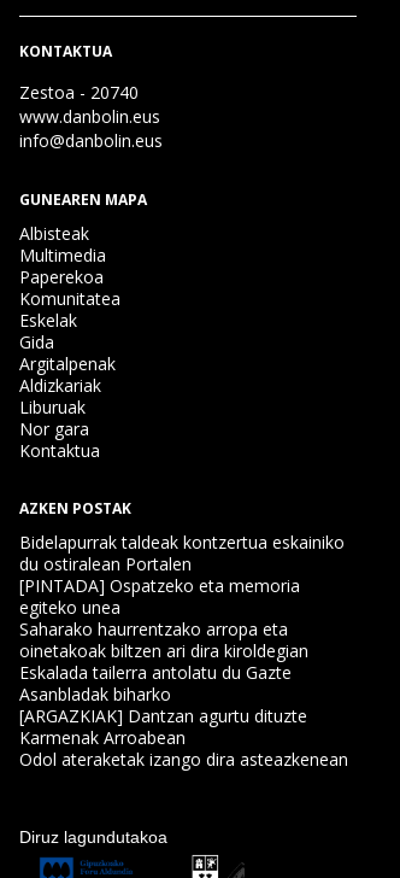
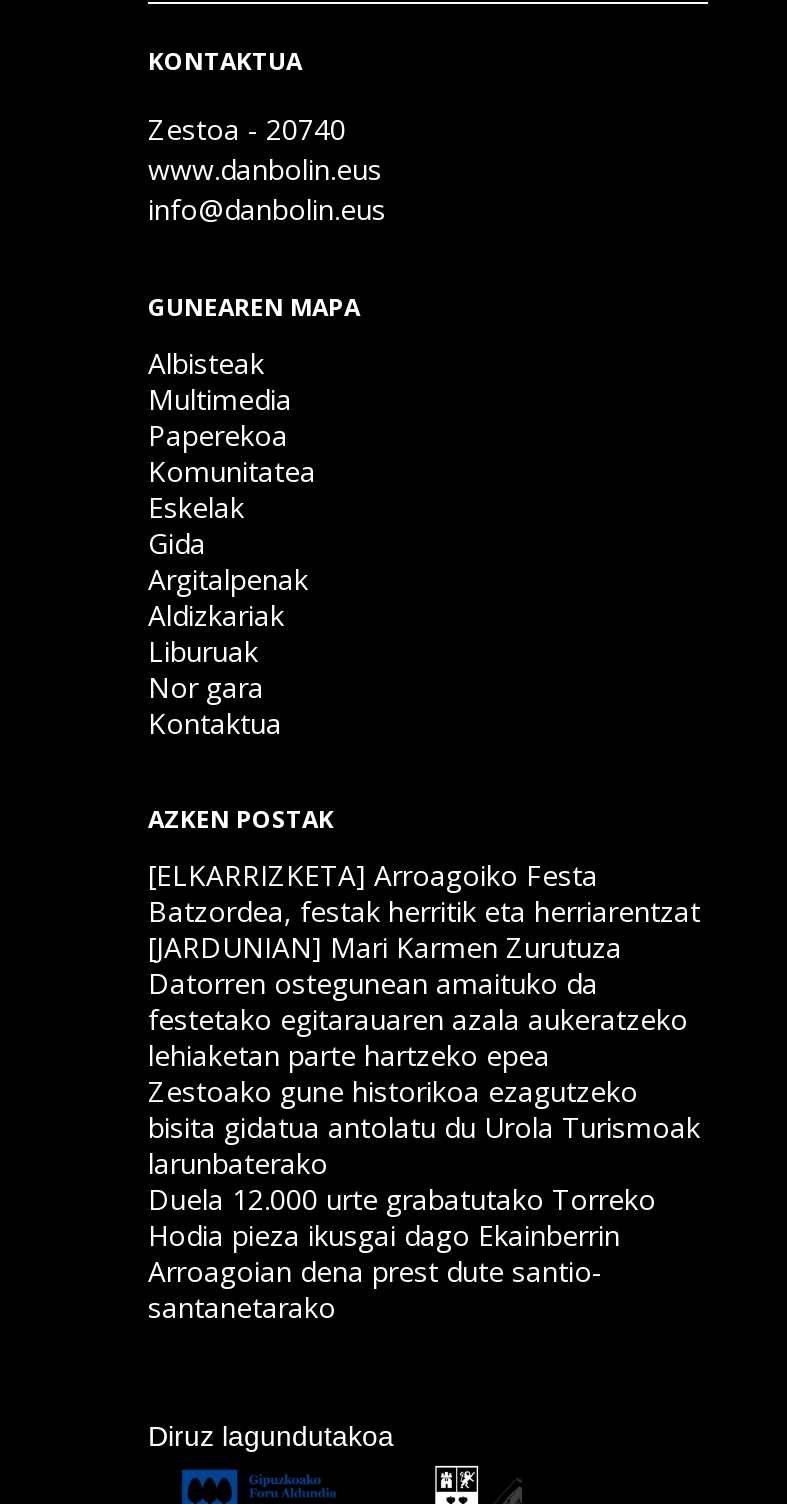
[19,531,348,771] Bidelapurrak taldeak kontzertua eskainiko | du ostiralean Portalen | [PINTADA] Ospatzeko eta memoria | egiteko unea | Saharako haurrentzako arropa eta | oinetakoak biltzen ari dira kiroldegian | Eskalada tailerra antolatu du Gazte | Asanbladak biharko | [ARGAZKIAK] Dantzan agurtu dituzte | Karmenak Arroabean | Odol ateraketak izango dira asteazkenean -> [148,857,700,1327] [ELKARRIZKETA] Arroagoiko Festa | Batzordea, festak herritik eta herriarentzat | [JARDUNIAN] Mari Karmen Zurutuza | Datorren ostegunean amaituko da | festetako egitarauaren azala aukeratzeko | lehiaketan parte hartzeko epea | Zestoako gune historikoa ezagutzeko | bisita gidatua antolatu du Urola Turismoak | larunbaterako | Duela 12.000 urte grabatutako Torreko | Hodia pieza ikusgai dago Ekainberrin | Arroagoian dena prest dute santio- | santanetarako

